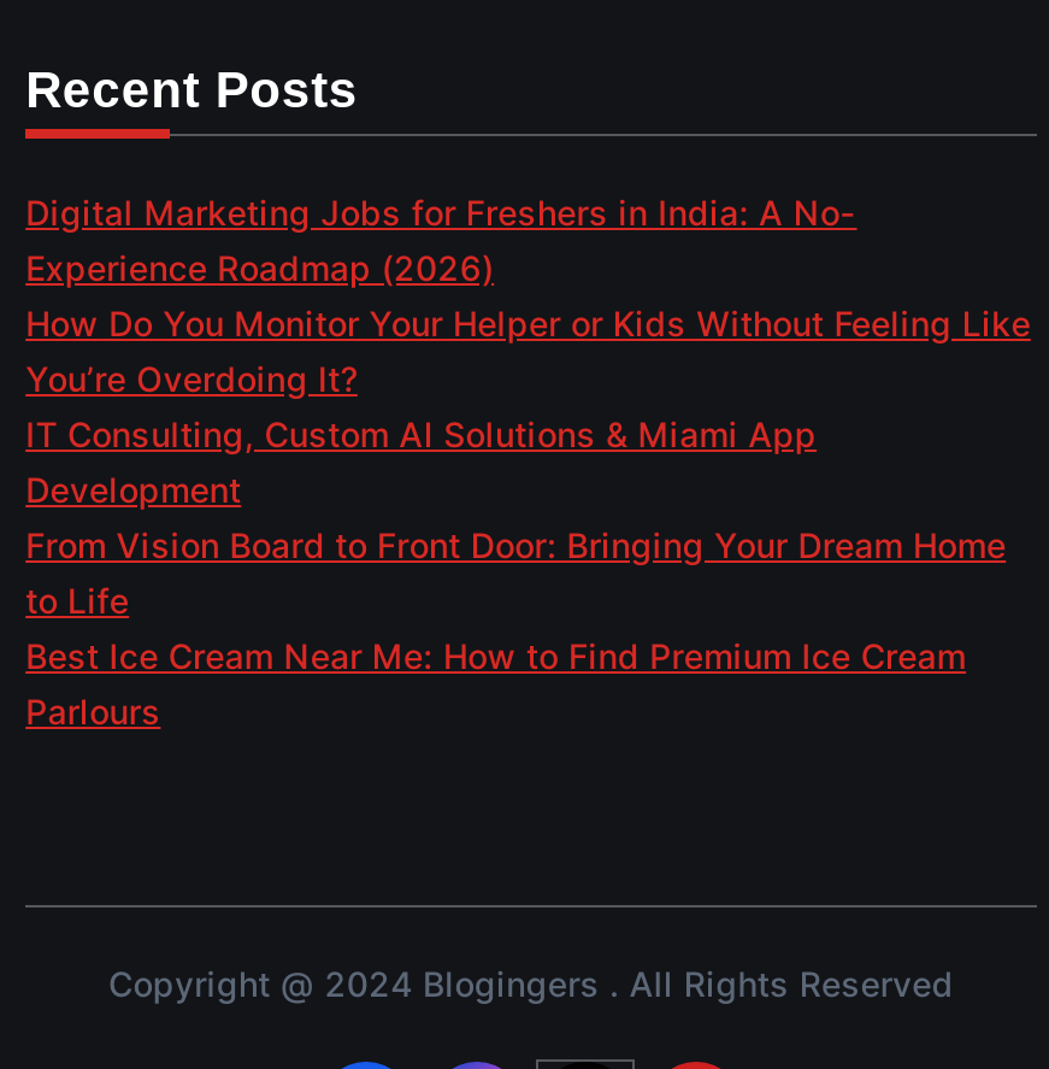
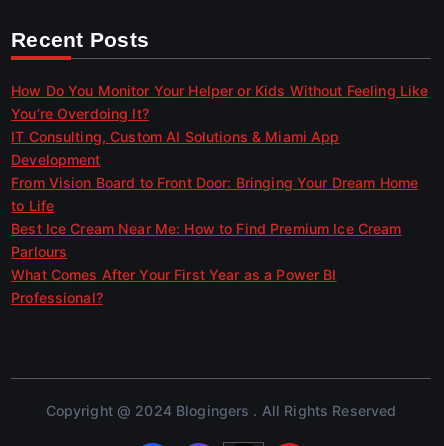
[26,191,857,288] Digital Marketing Jobs for Freshers in India: A No- | Experience Roadmap (2026) -> none
moved [26,302,1031,731] -> [11,82,428,260]: How Do You Monitor Your Helper or Kids Without Feeling Like | You’re Overdoing It? | IT Consulting, Custom AI Solutions & Miami App | Development | From Vision Board to Front Door: Bringing Your Dream Home | to Life | Best Ice Cream Near Me: How to Find Premium Ice Cream | Parlours
none -> [11,266,337,306] What Comes After Your First Year as a Power BI | Professional?

